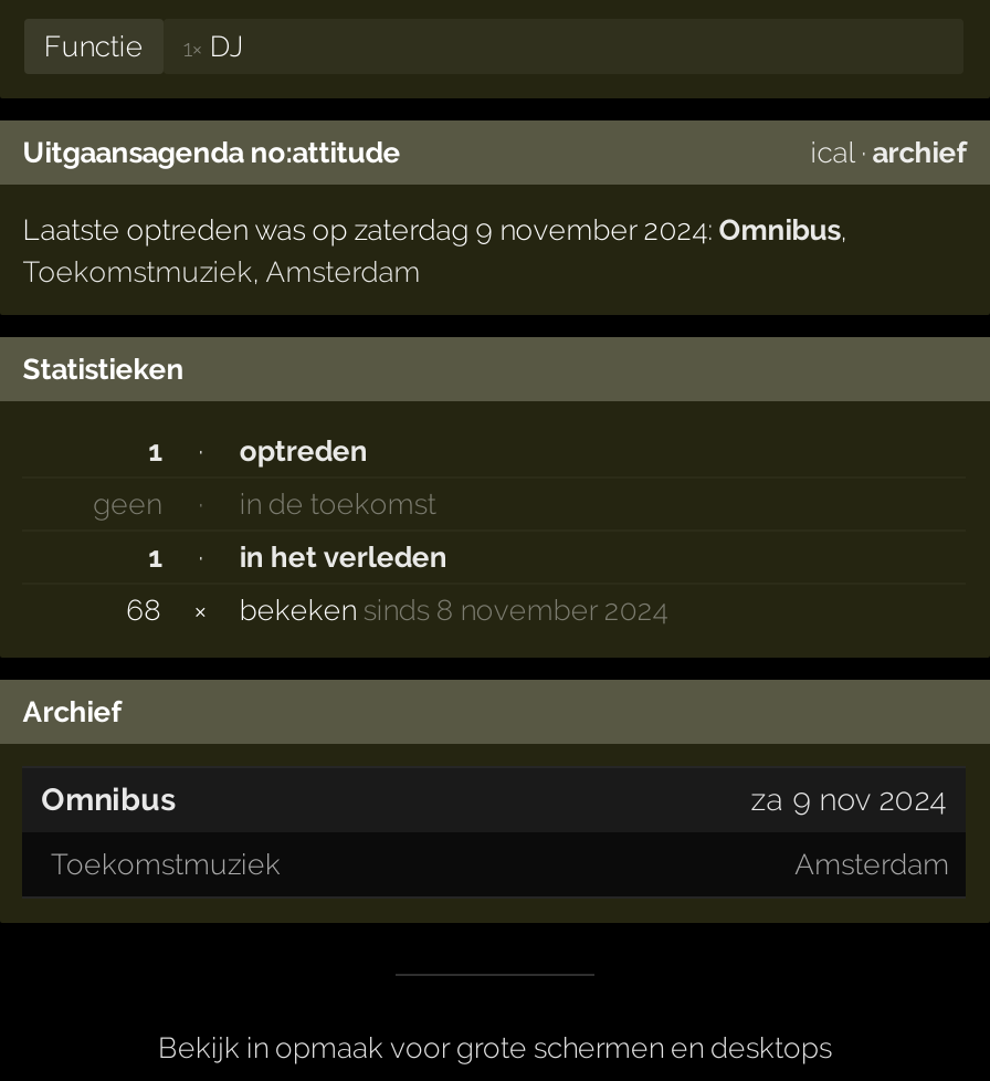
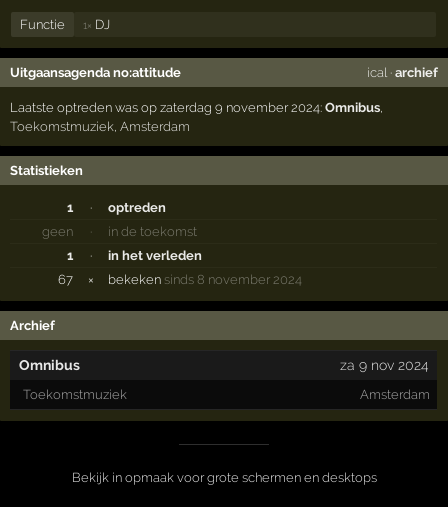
[126,592,162,626] 68 -> [58,271,73,286] 67

